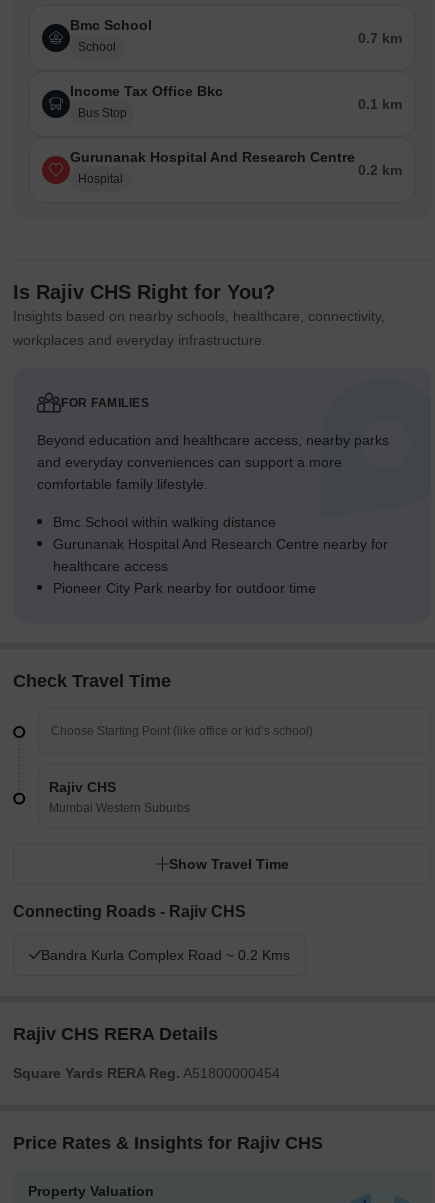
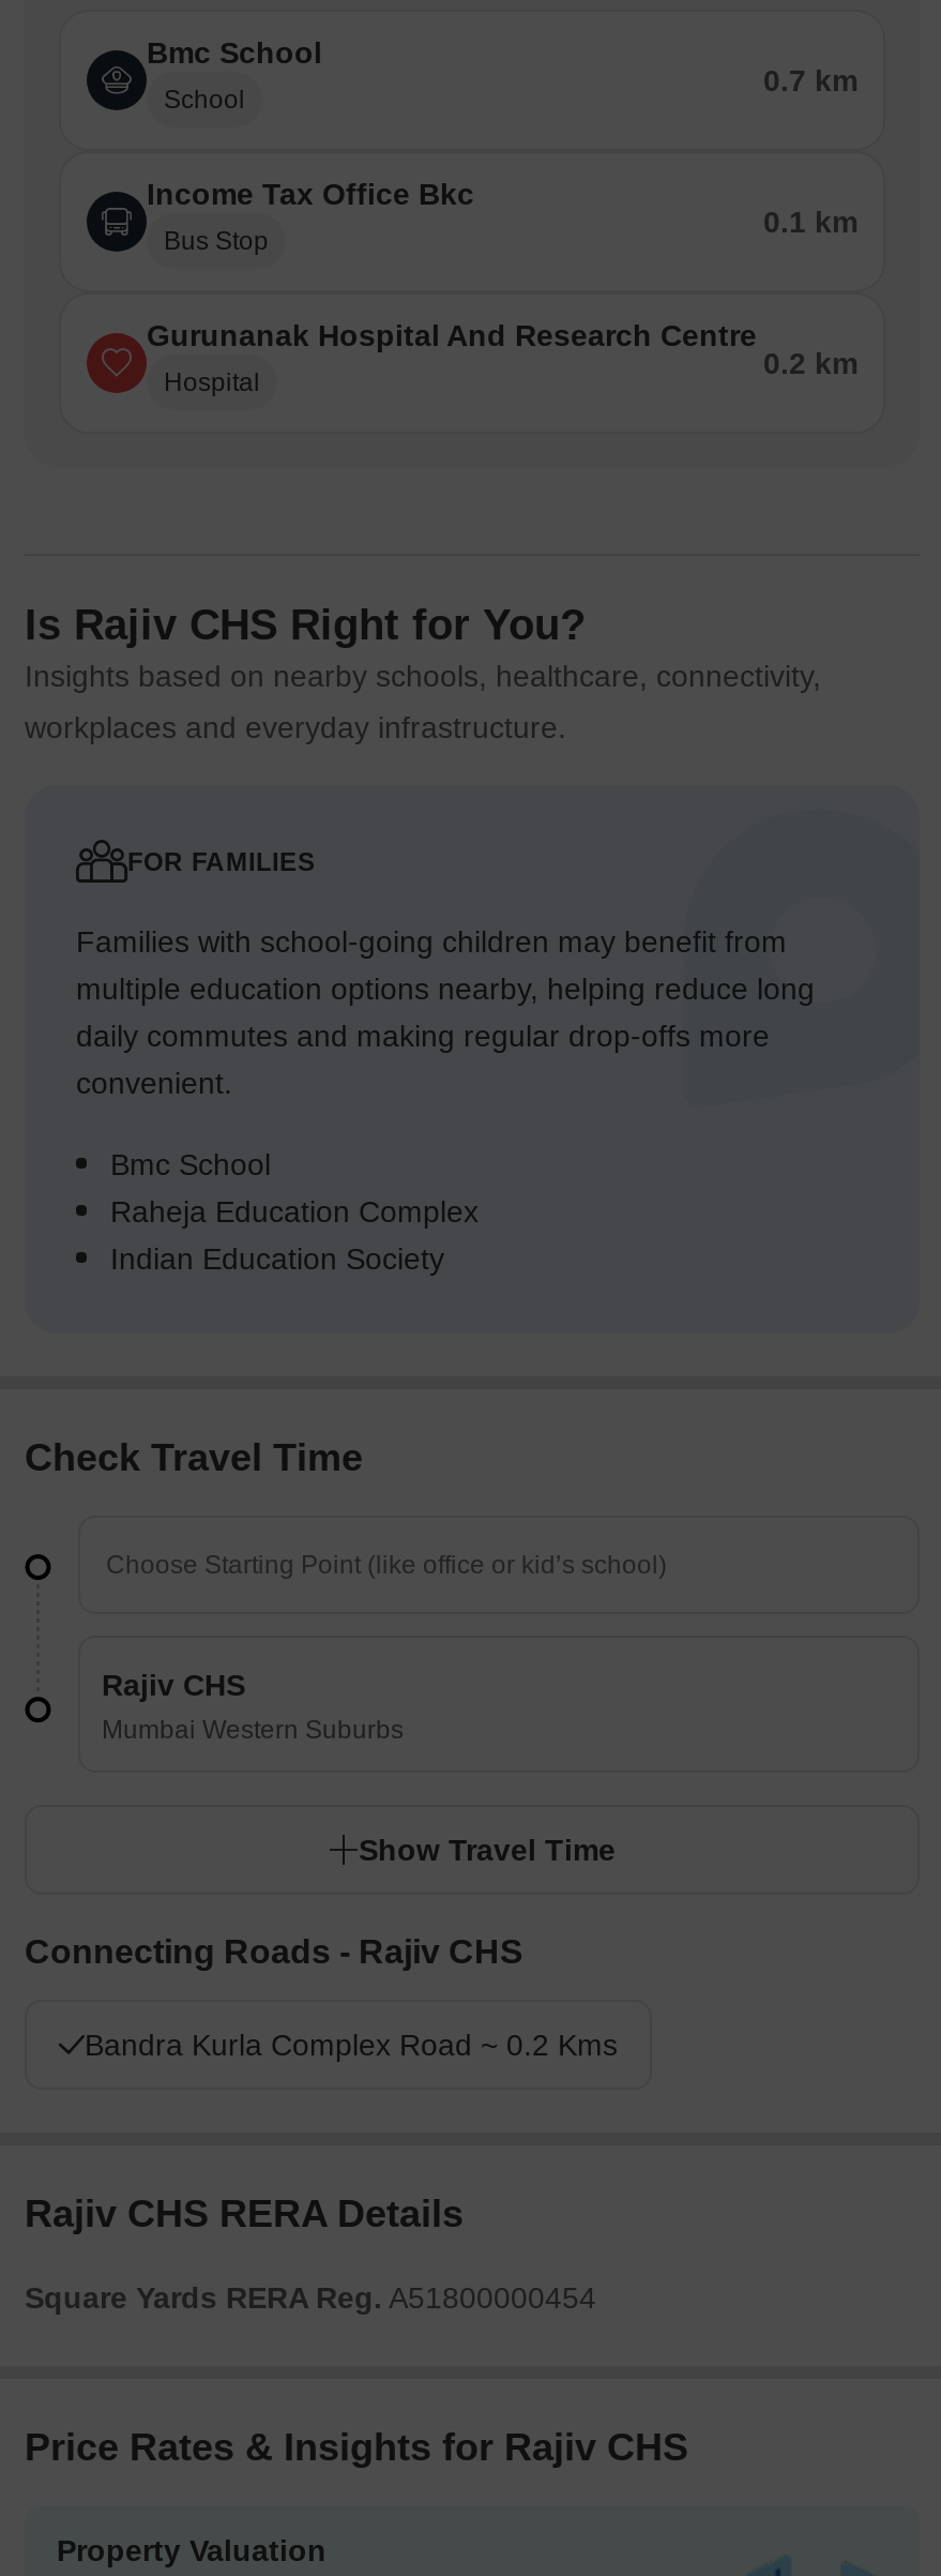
[37,432,389,492] Beyond education and healthcare access, nearby parks | and everyday conveniences can support a more | comfortable family lifestyle. -> [76,925,815,1101] Families with school-going children may benefit from | multiple education options nearby, helping reduce long | daily commutes and making regular drop-offs more | convenient.
[53,514,388,596] Bmc School within walking distance | Gurunanak Hospital And Research Centre nearby for | healthcare access | Pioneer City Park nearby for outdoor time -> [110,1148,479,1277] Bmc School | Raheja Education Complex | Indian Education Society

